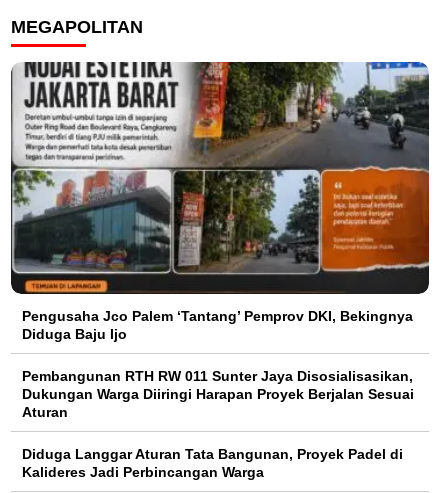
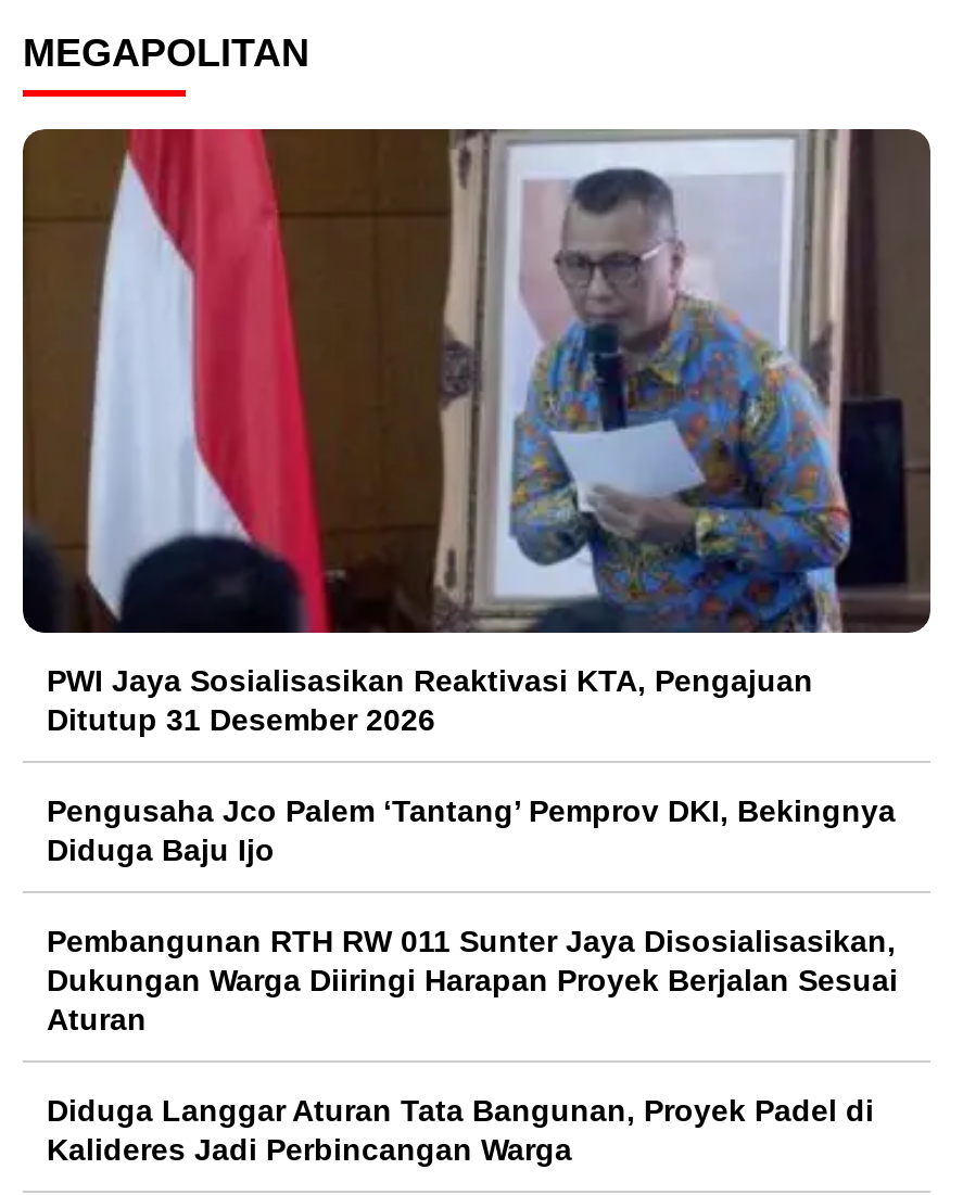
none -> [47,663,813,737] PWI Jaya Sosialisasikan Reaktivasi KTA, Pengajuan | Ditutup 31 Desember 2026
[11,61,429,295] [image] -> [23,127,933,635] [image]

